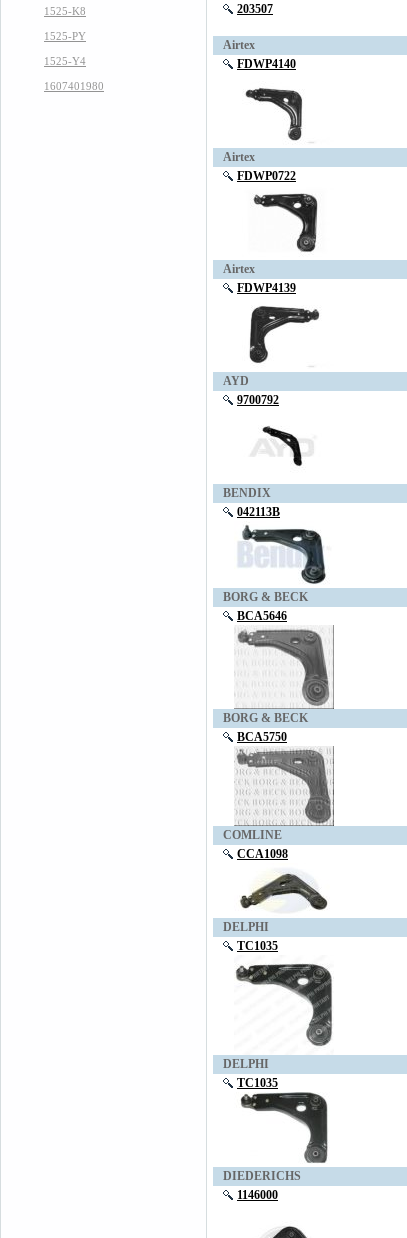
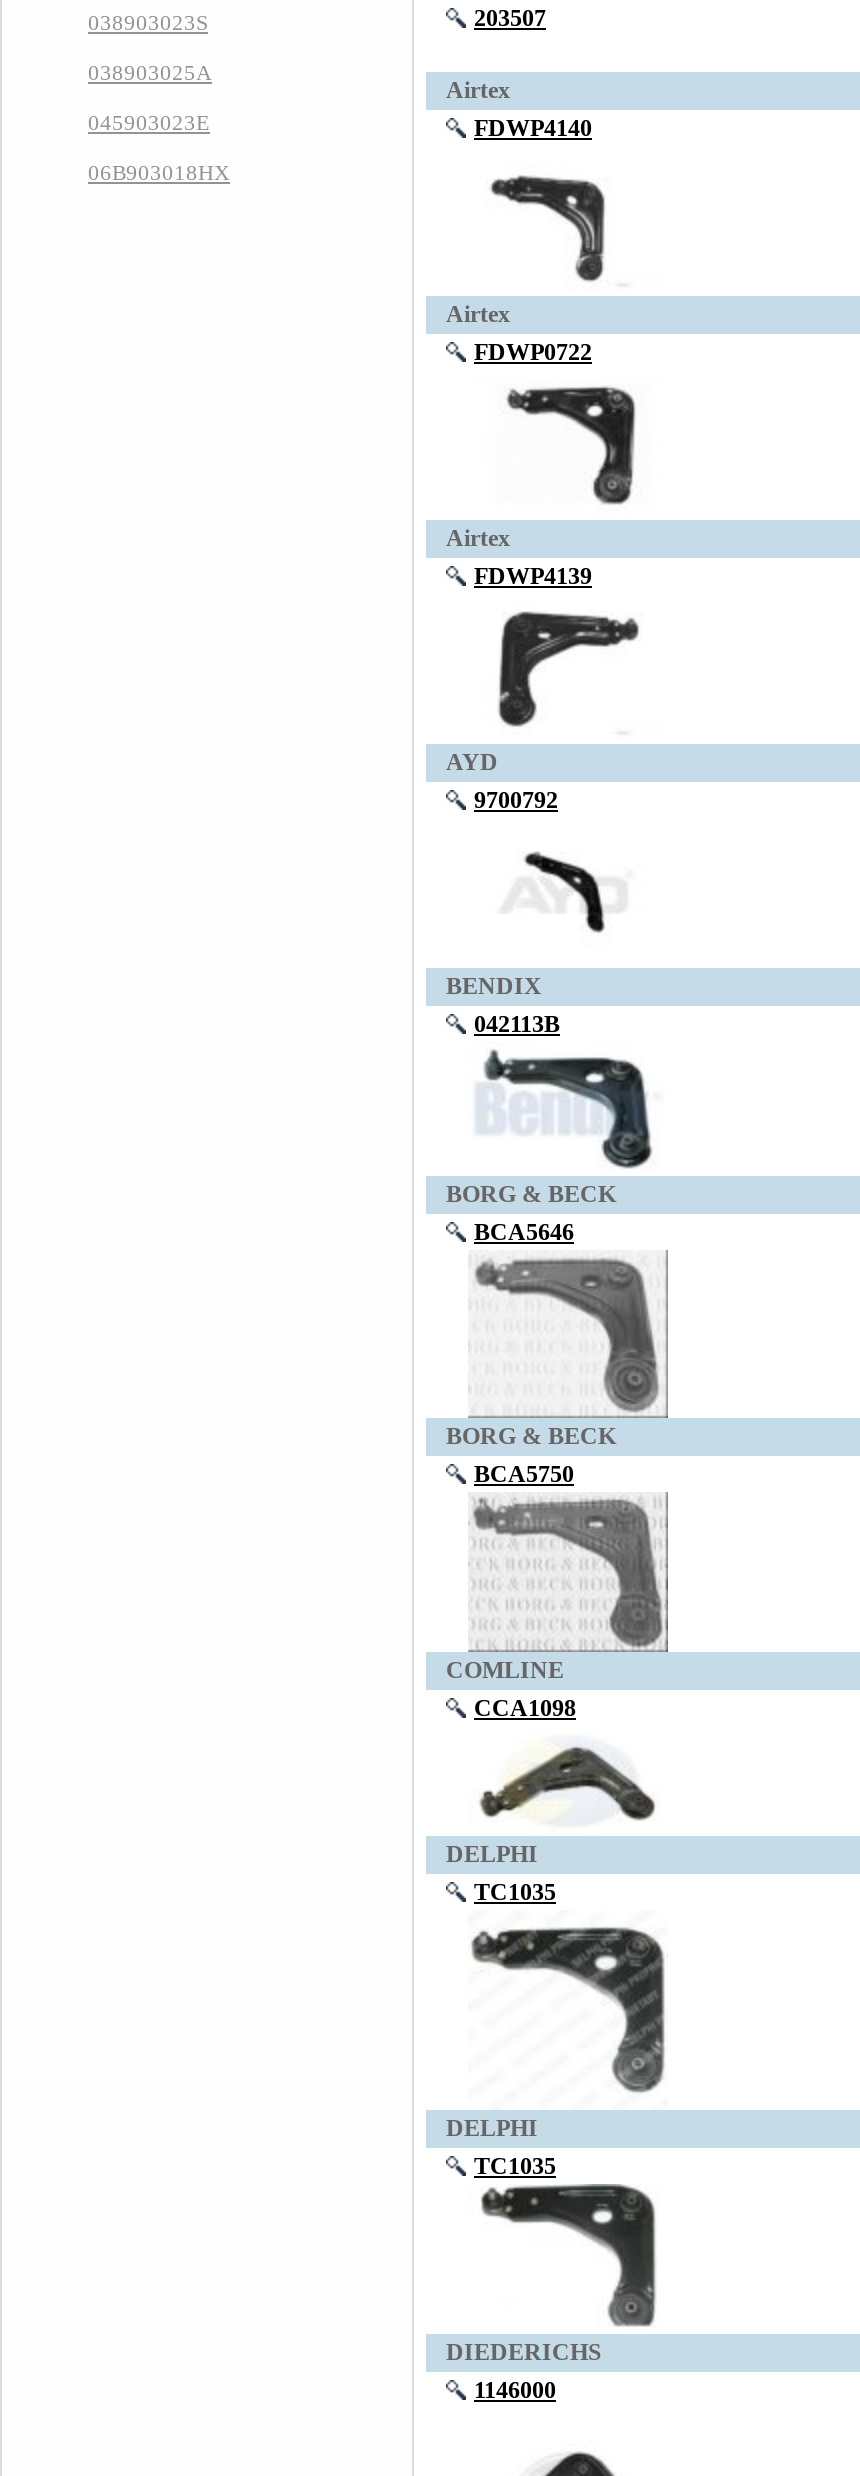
[44,5,86,17] 1525-K8 -> [88,10,208,34] 038903023S
[44,30,86,42] 1525-PY -> [88,60,212,84] 038903025A
[44,55,86,67] 1525-Y4 -> [88,110,210,134] 045903023E
[44,80,104,92] 1607401980 -> [88,160,230,184] 06B903018HX

